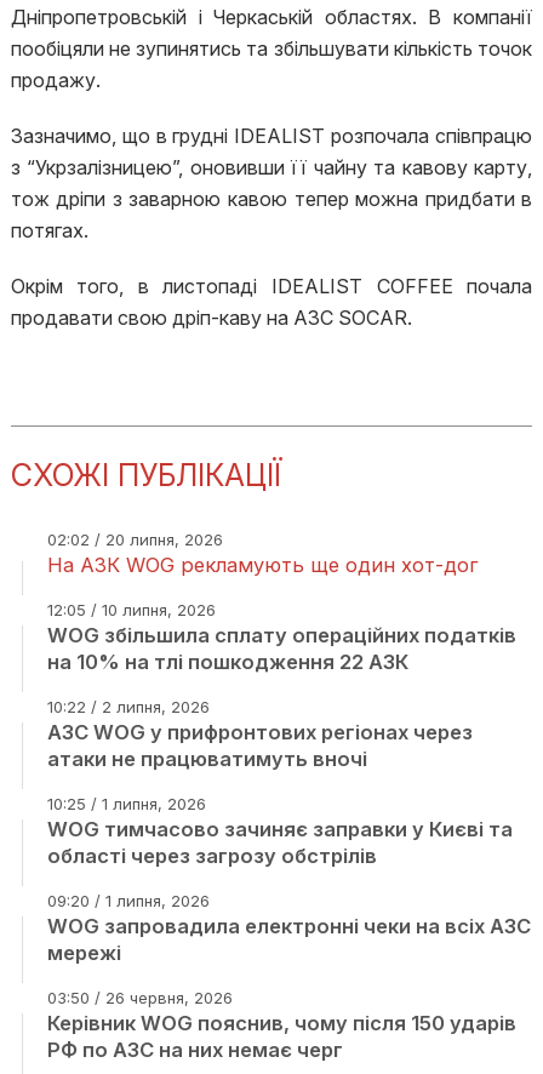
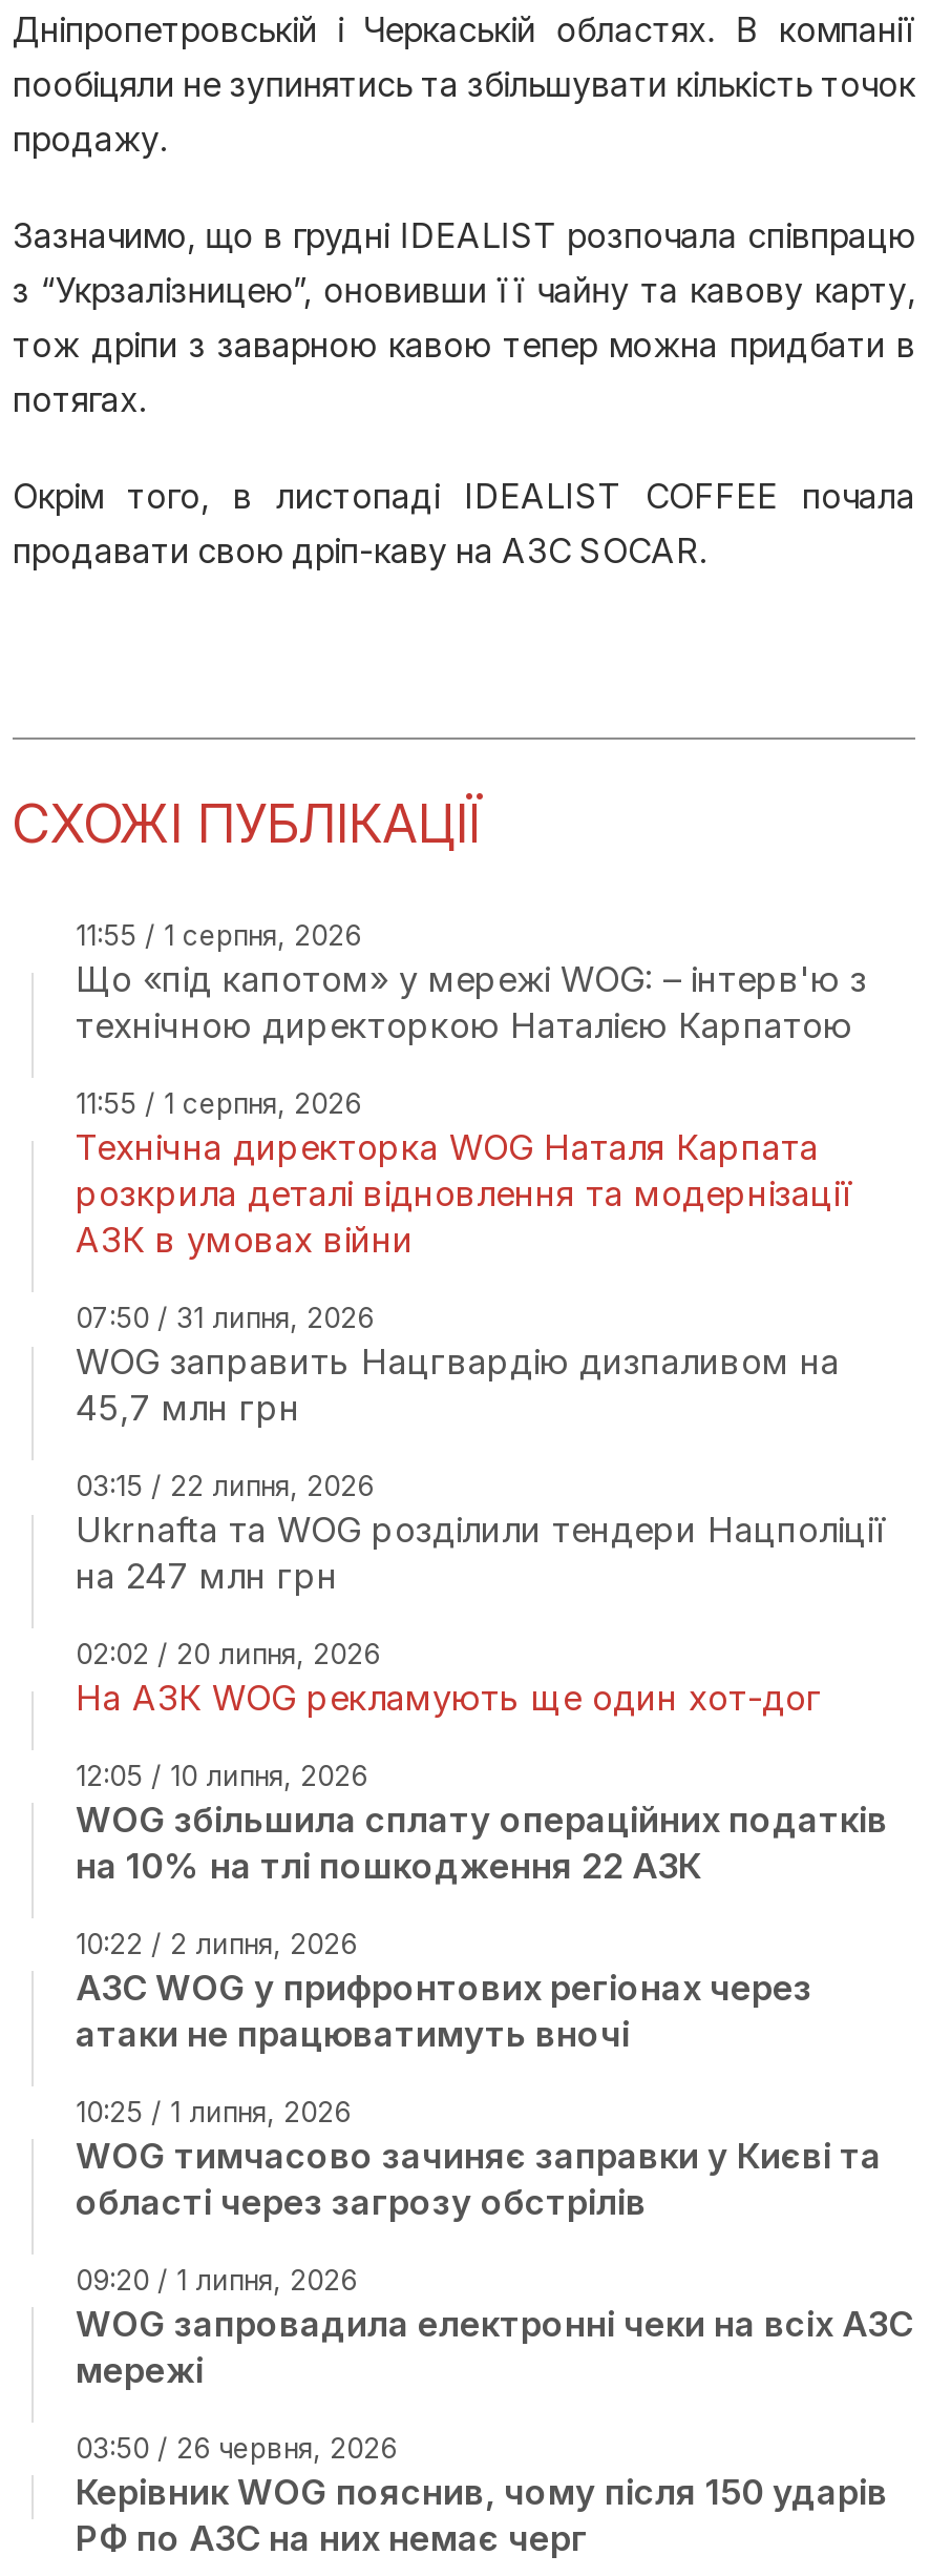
none -> [76,917,886,1596] 11:55 / 1 серпня, 2026 | Що «під капотом» у мережі WOG: – інтерв'ю з | технічною директоркою Наталією Карпатою | 11:55 / 1 серпня, 2026 | Технічна директорка WOG Наталя Карпата | розкрила деталі відновлення та модернізації | АЗК в умовах війни | 07:50 / 31 липня, 2026 | WOG заправить Нацгвардію дизпаливом на | 45,7 млн грн | 03:15 / 22 липня, 2026 | Ukrnafta та WOG розділили тендери Нацполіції | на 247 млн грн

